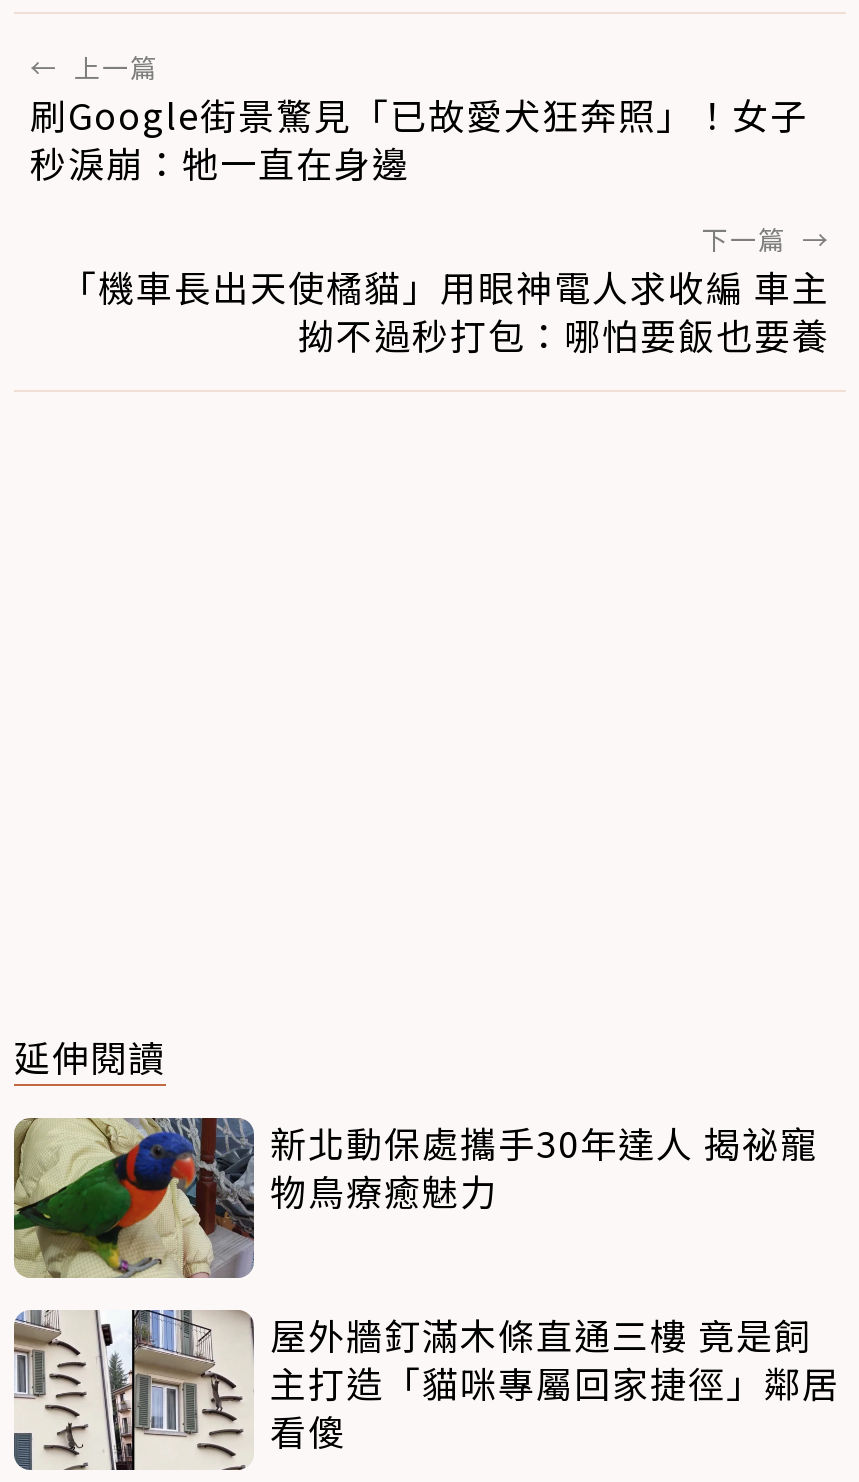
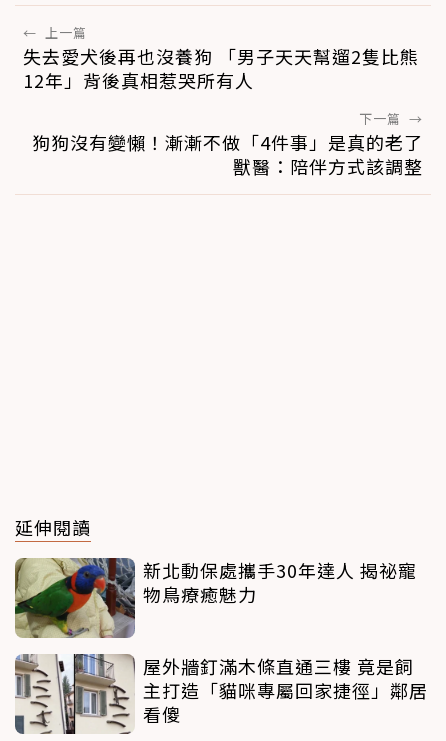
[30,88,808,188] 刷Google街景驚見「已故愛犬狂奔照」！女子 | 秒淚崩：牠一直在身邊 -> [23,43,419,93] 失去愛犬後再也沒養狗 「男子天天幫遛2隻比熊 | 12年」背後真相惹哭所有人
[60,260,830,360] 「機車長出天使橘貓」用眼神電人求收編 車主 | 拗不過秒打包：哪怕要飯也要養 -> [32,129,423,179] 狗狗沒有變懶！漸漸不做「4件事」是真的老了 | 獸醫：陪伴方式該調整

